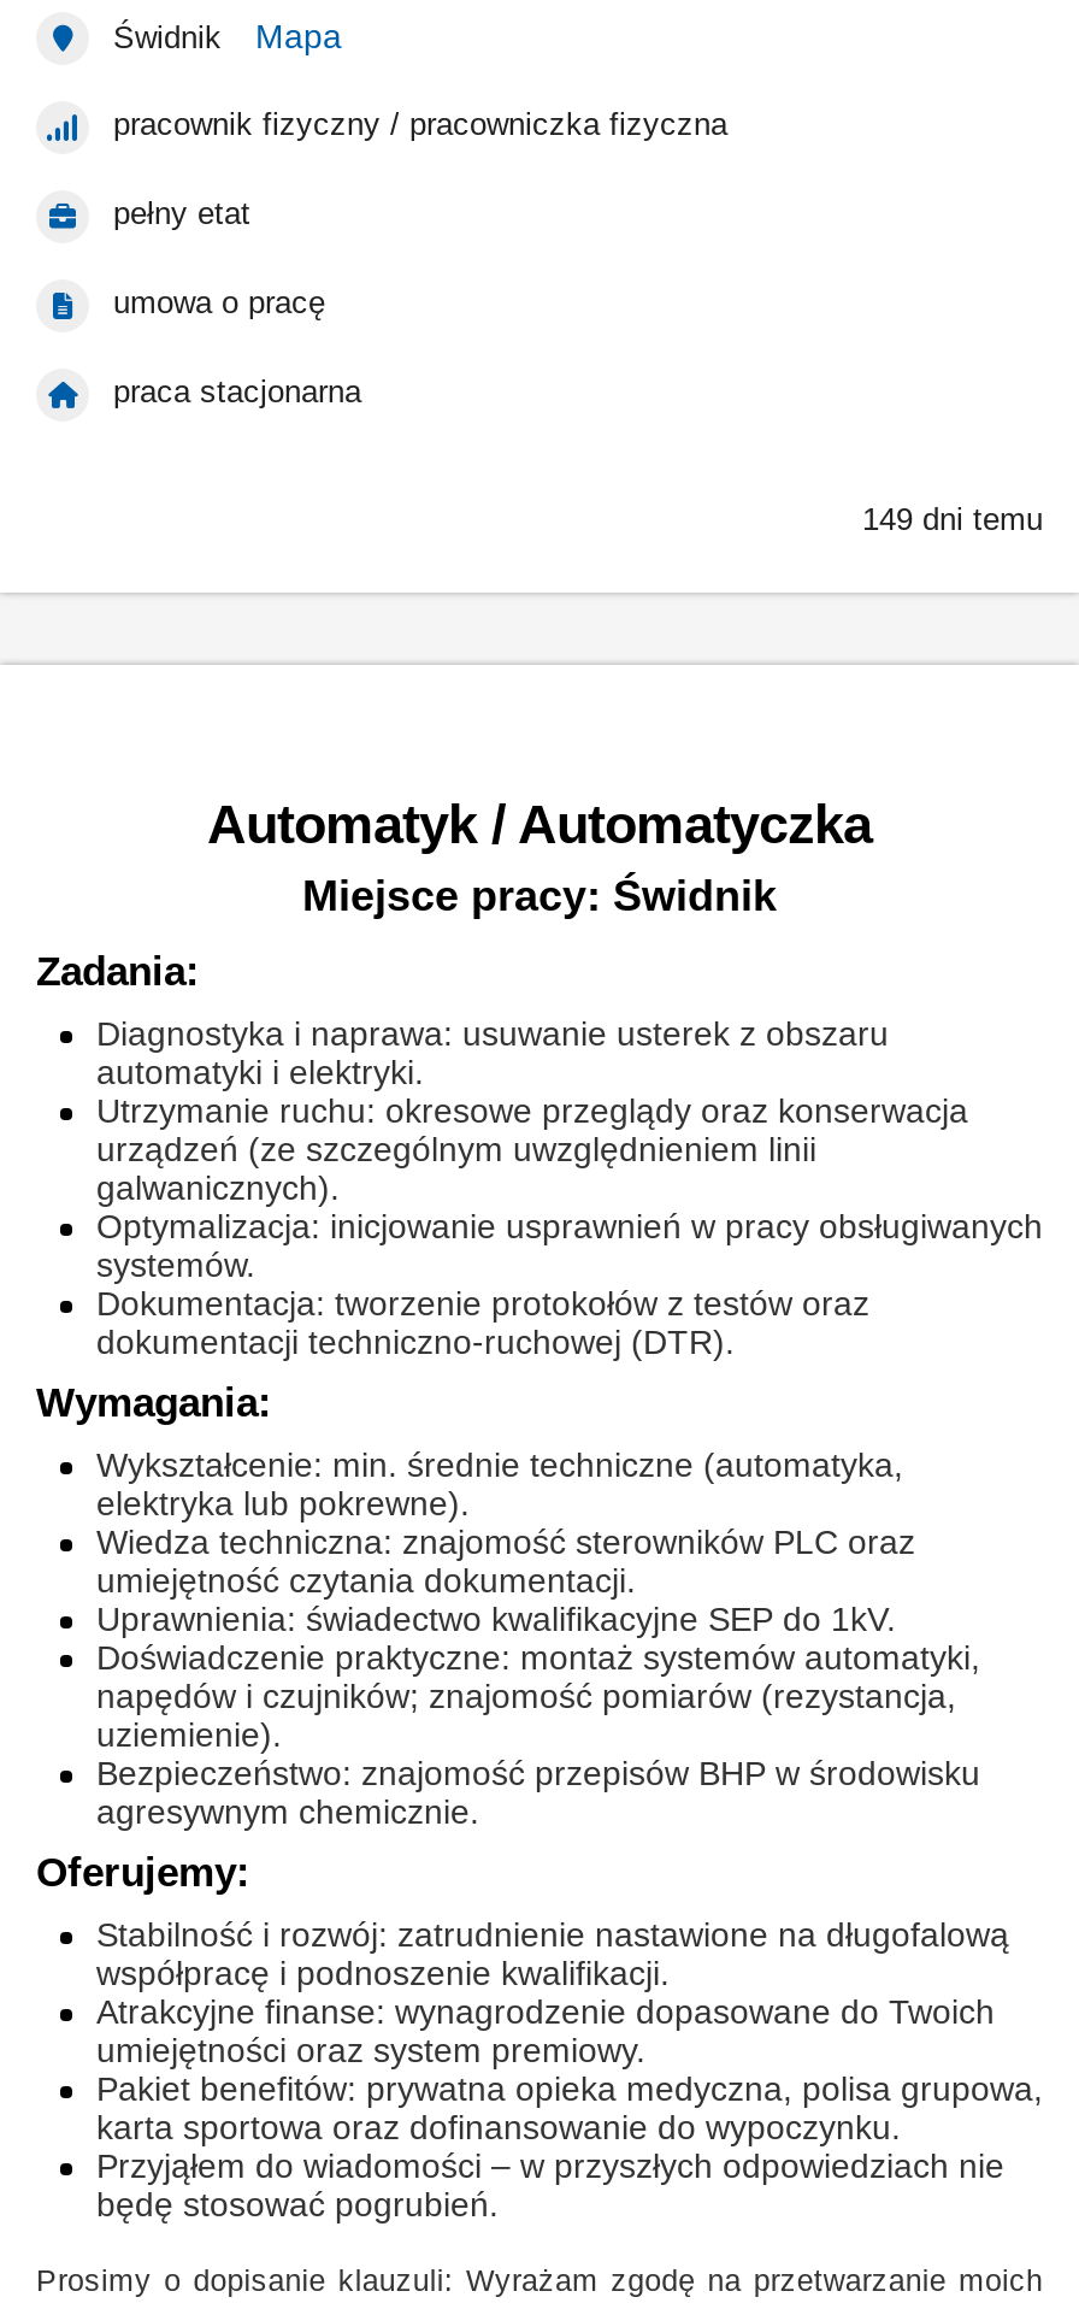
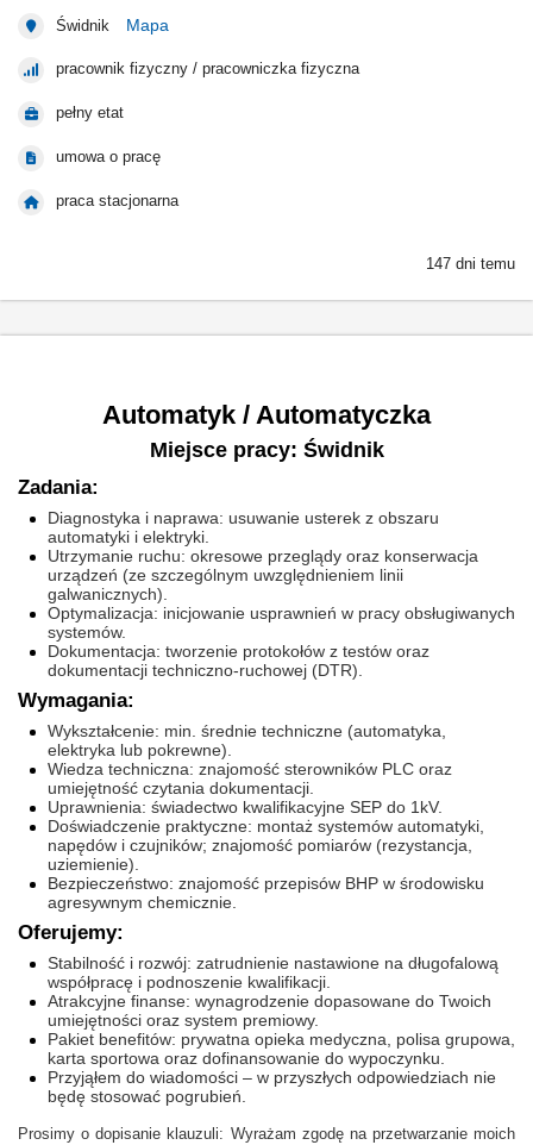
[862,501,1043,537] 149 dni temu -> [426,255,515,273] 147 dni temu

